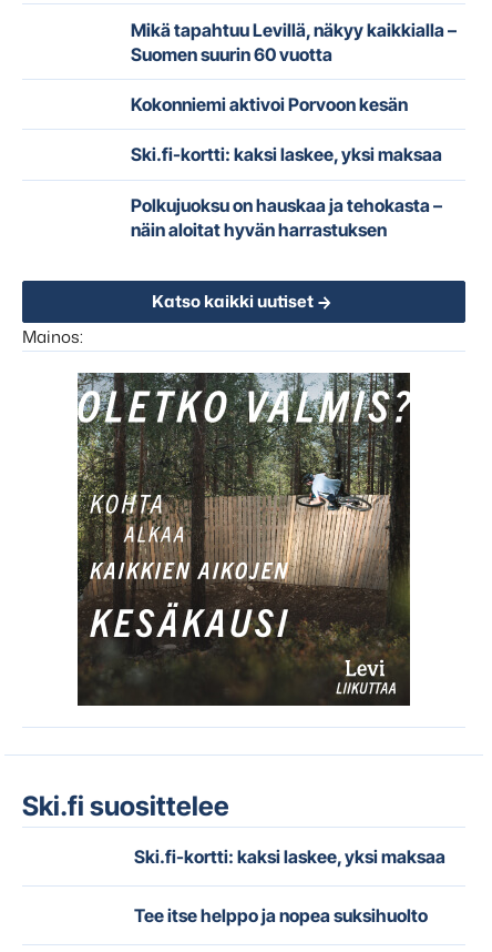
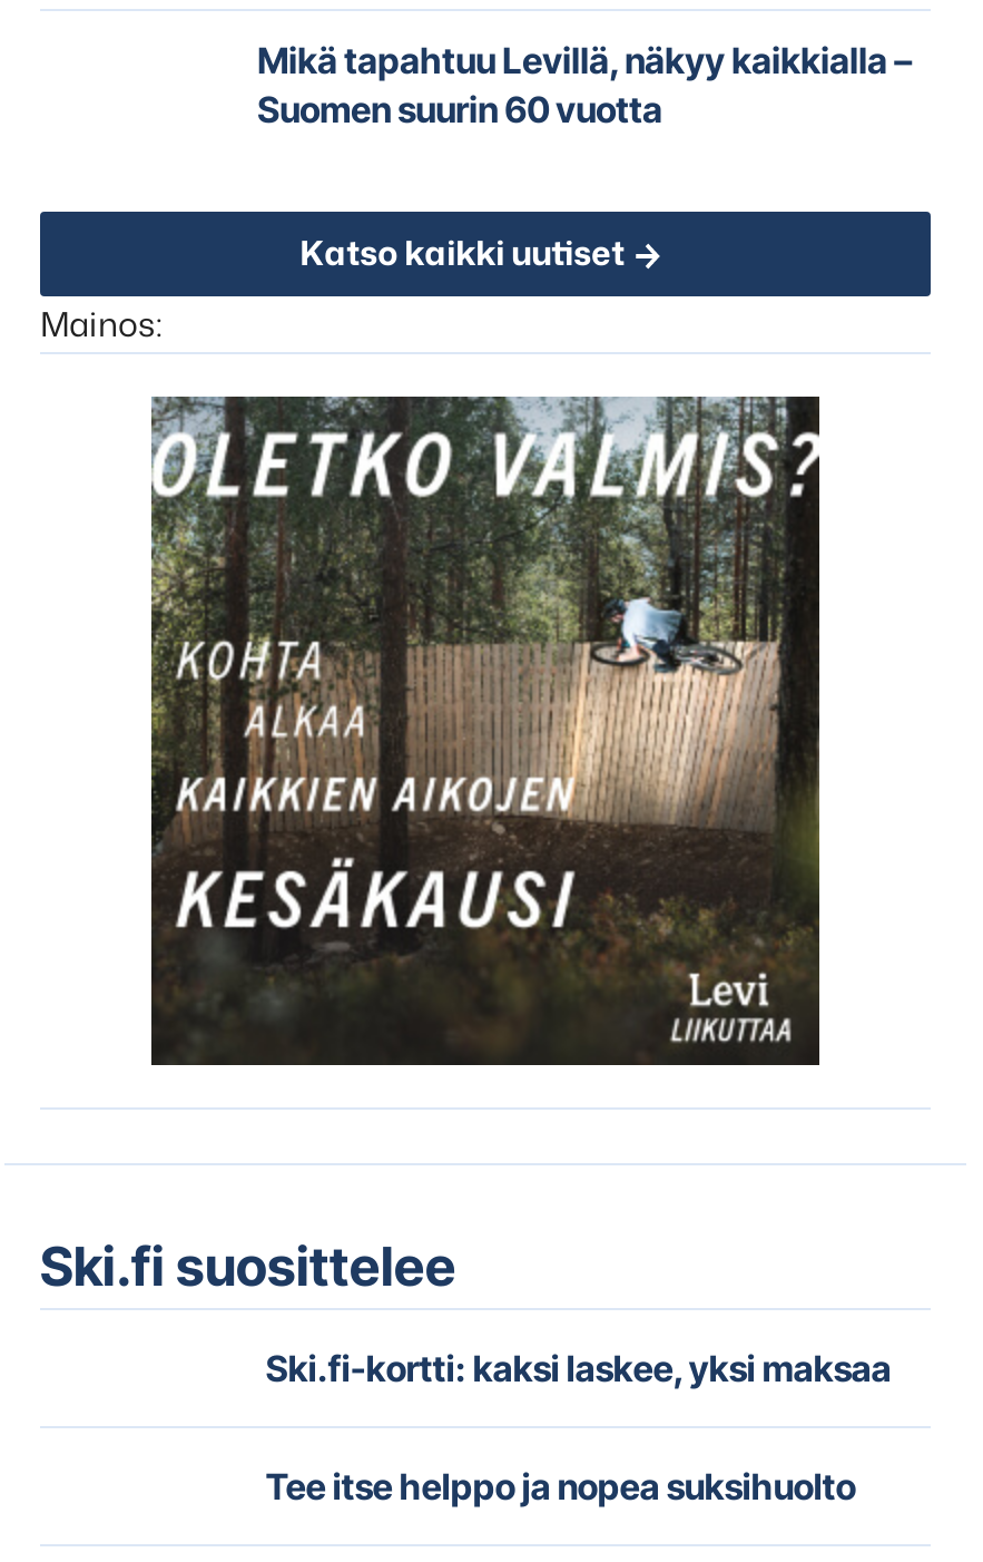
[130,93,442,240] Kokonniemi aktivoi Porvoon kesän | Ski.fi-kortti: kaksi laskee, yksi maksaa | Polkujuoksu on hauskaa ja tehokasta – | näin aloitat hyvän harrastuksen -> none

